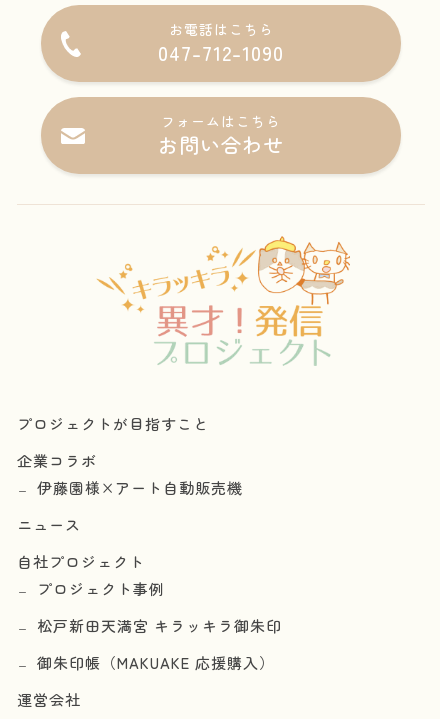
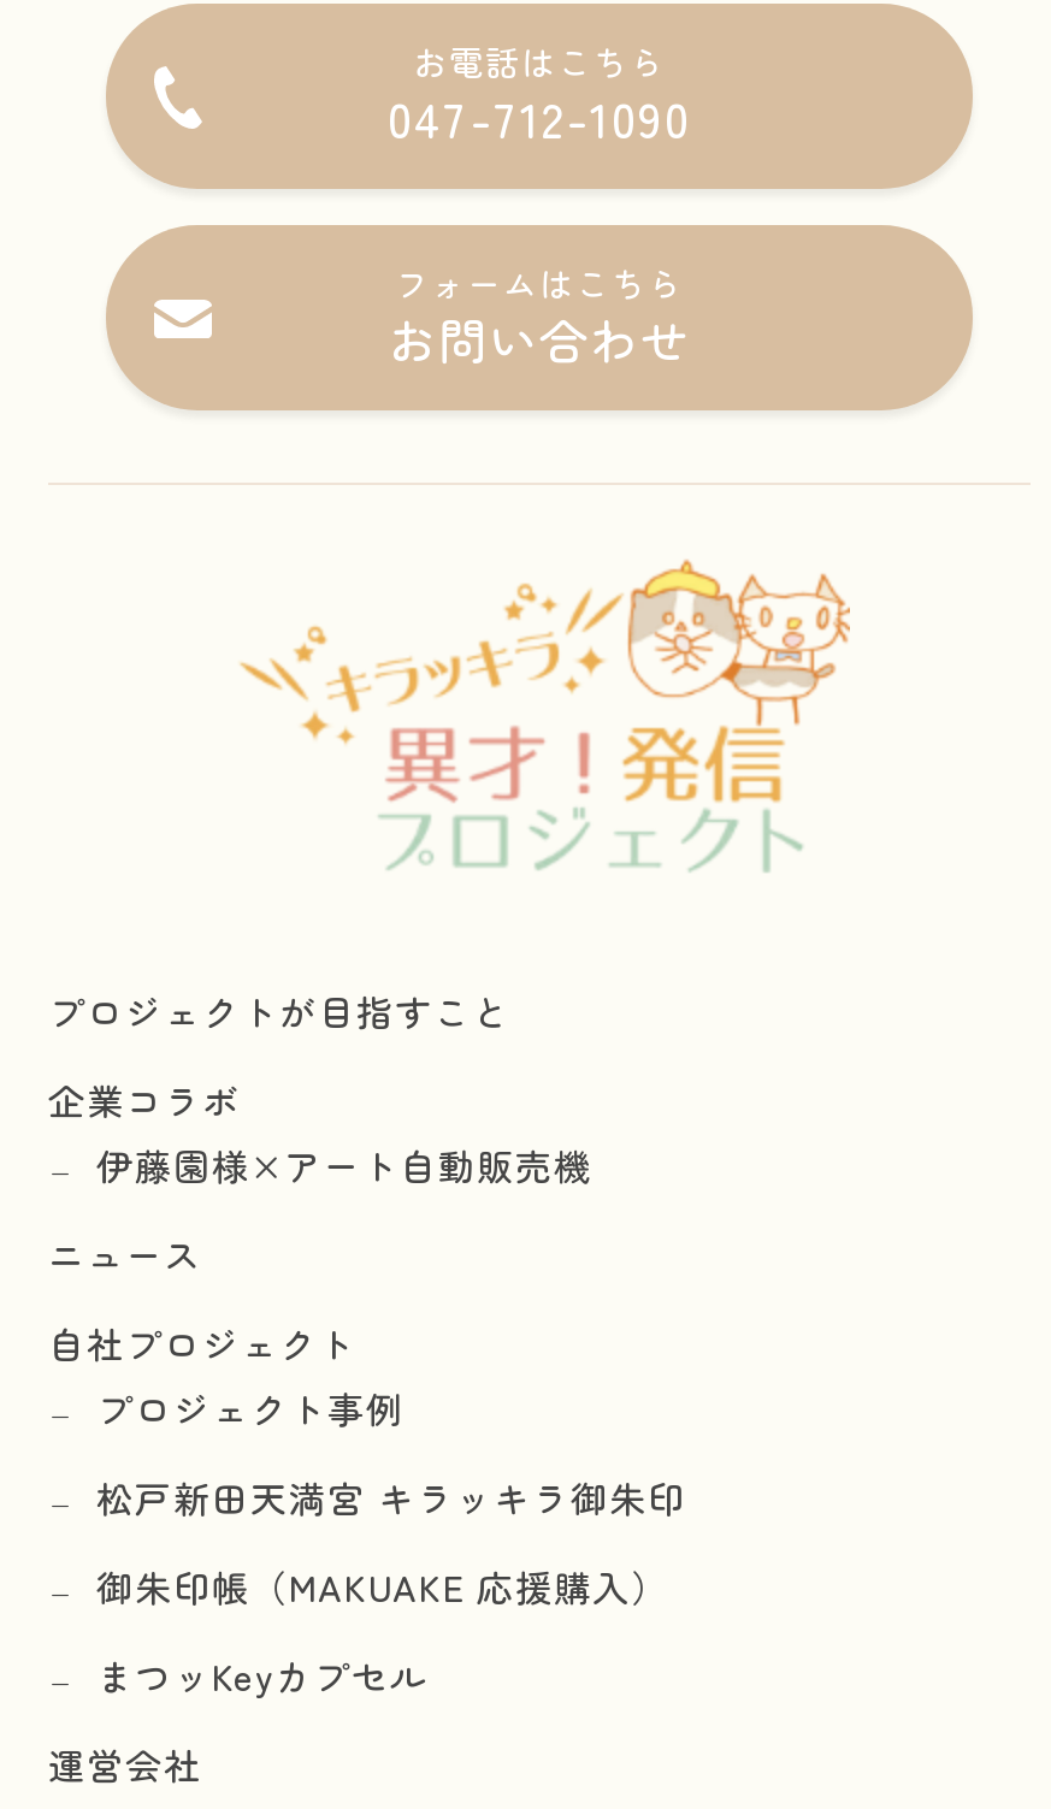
none -> [96,1650,429,1701] まつッKeyカプセル

